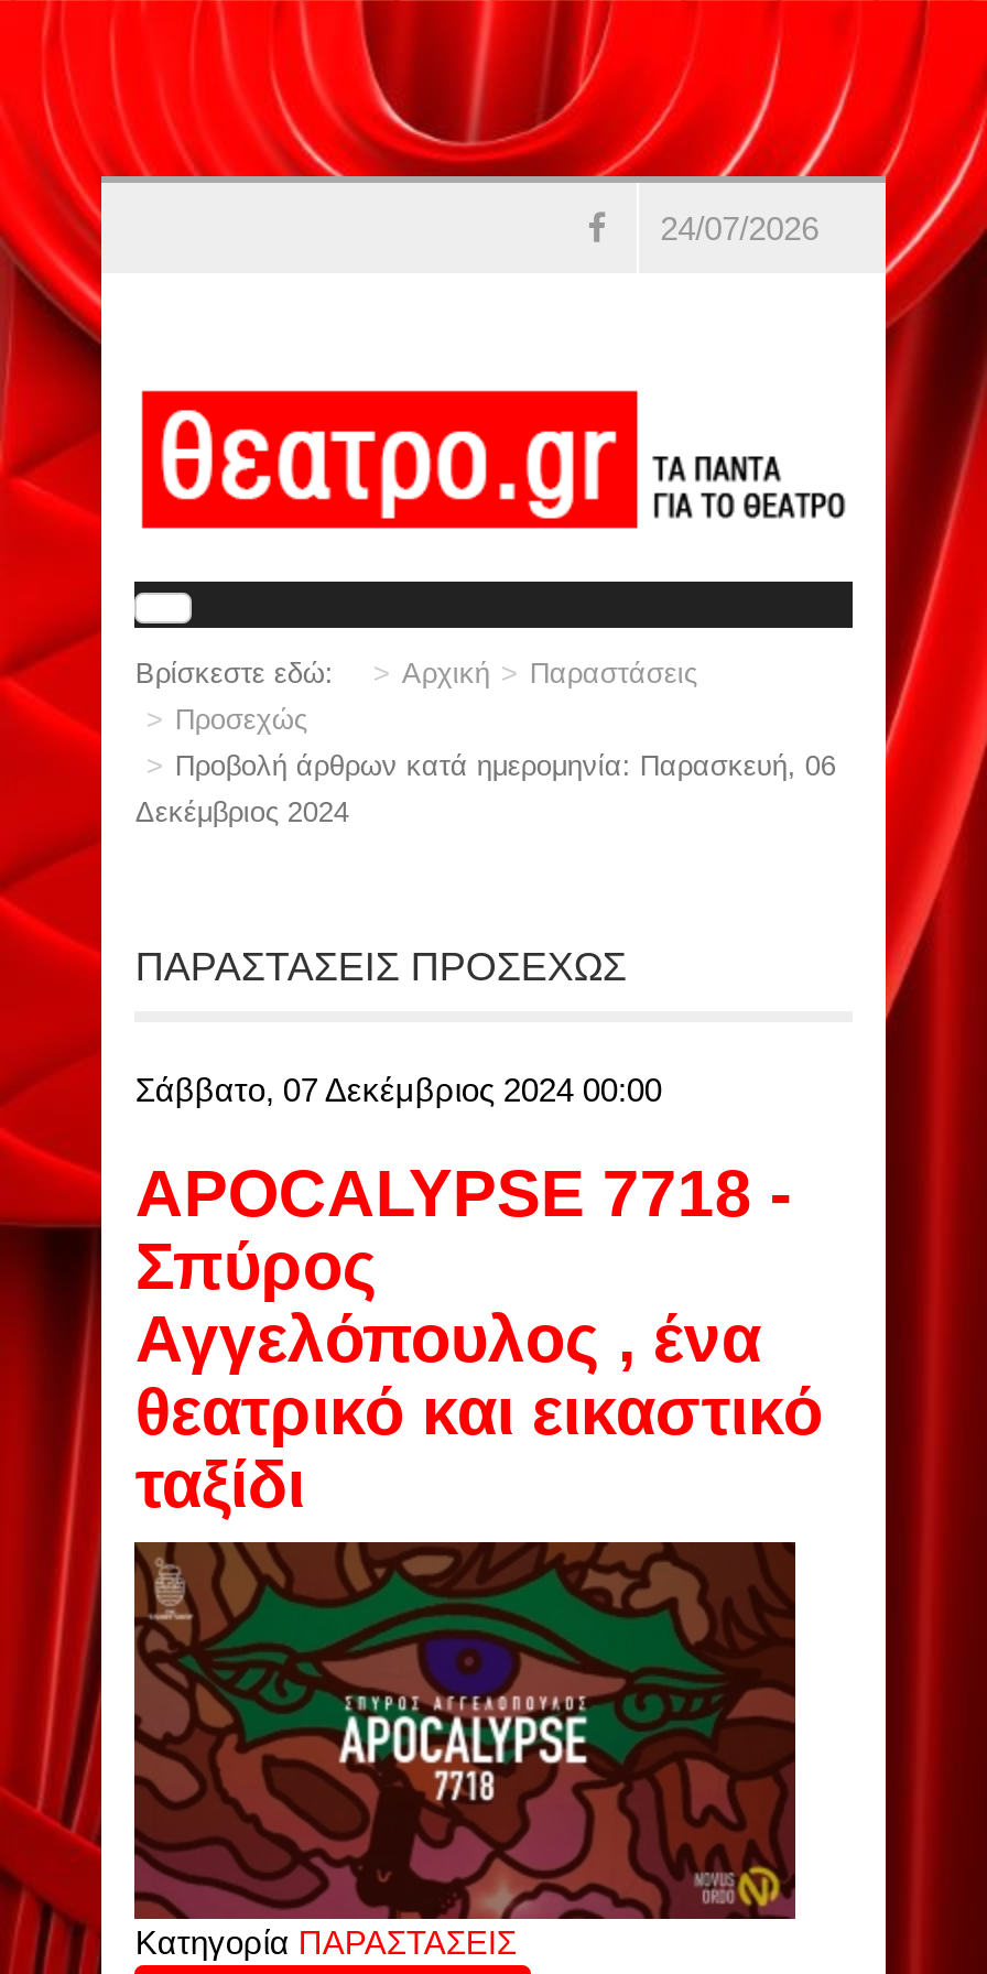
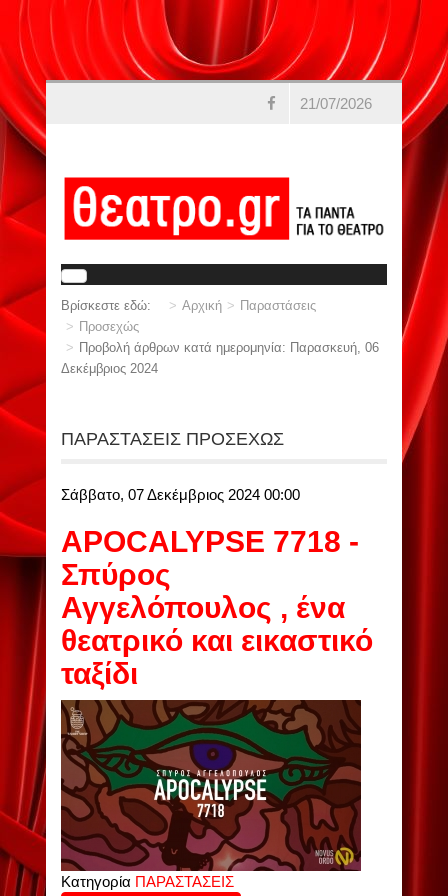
[660,209,819,247] 24/07/2026 -> [300,95,372,112] 21/07/2026

